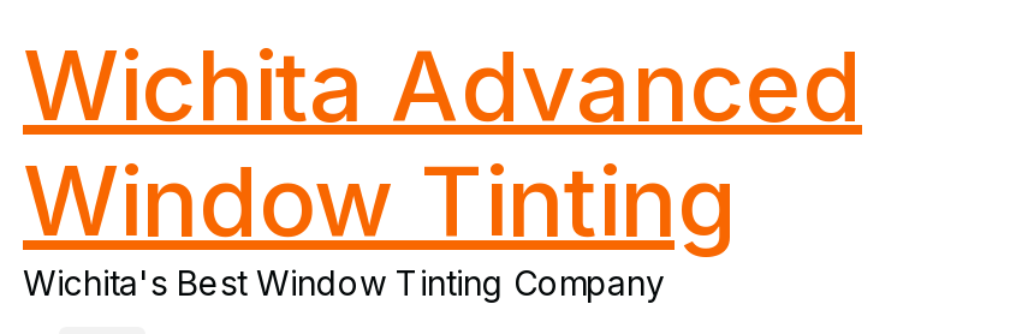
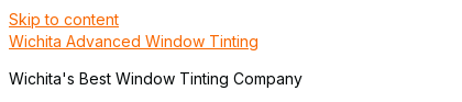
[23,26,862,260] Wichita Advanced | Window Tinting -> [9,10,258,50] Skip to content | Wichita Advanced Window Tinting

